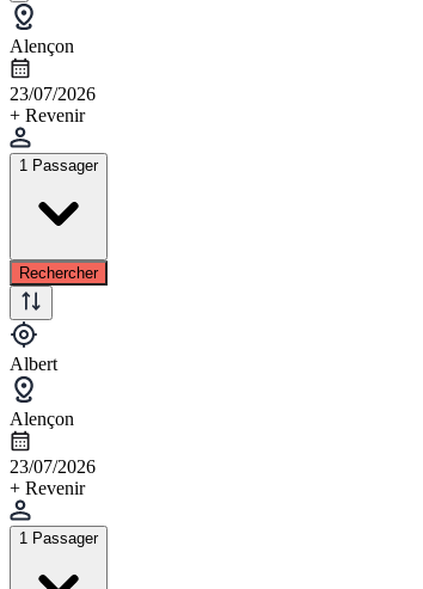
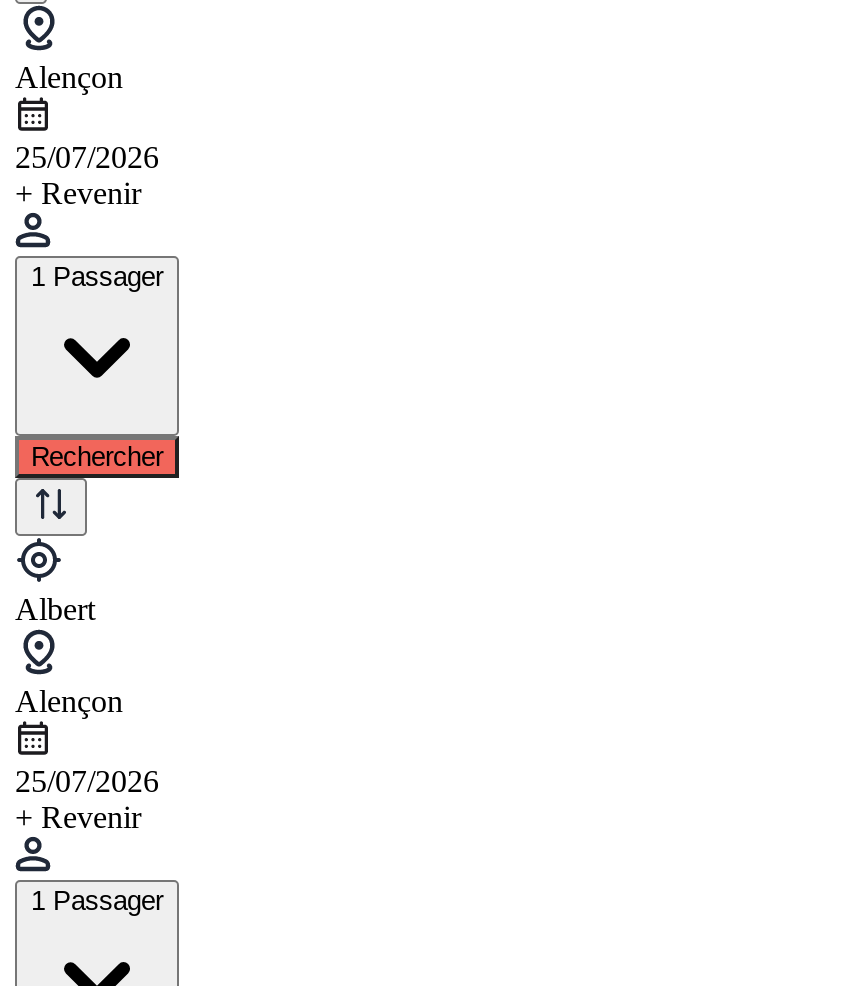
[10,83,96,104] 23/07/2026 -> [15,140,159,174] 25/07/2026
[10,456,96,476] 23/07/2026 -> [15,764,159,798] 25/07/2026

